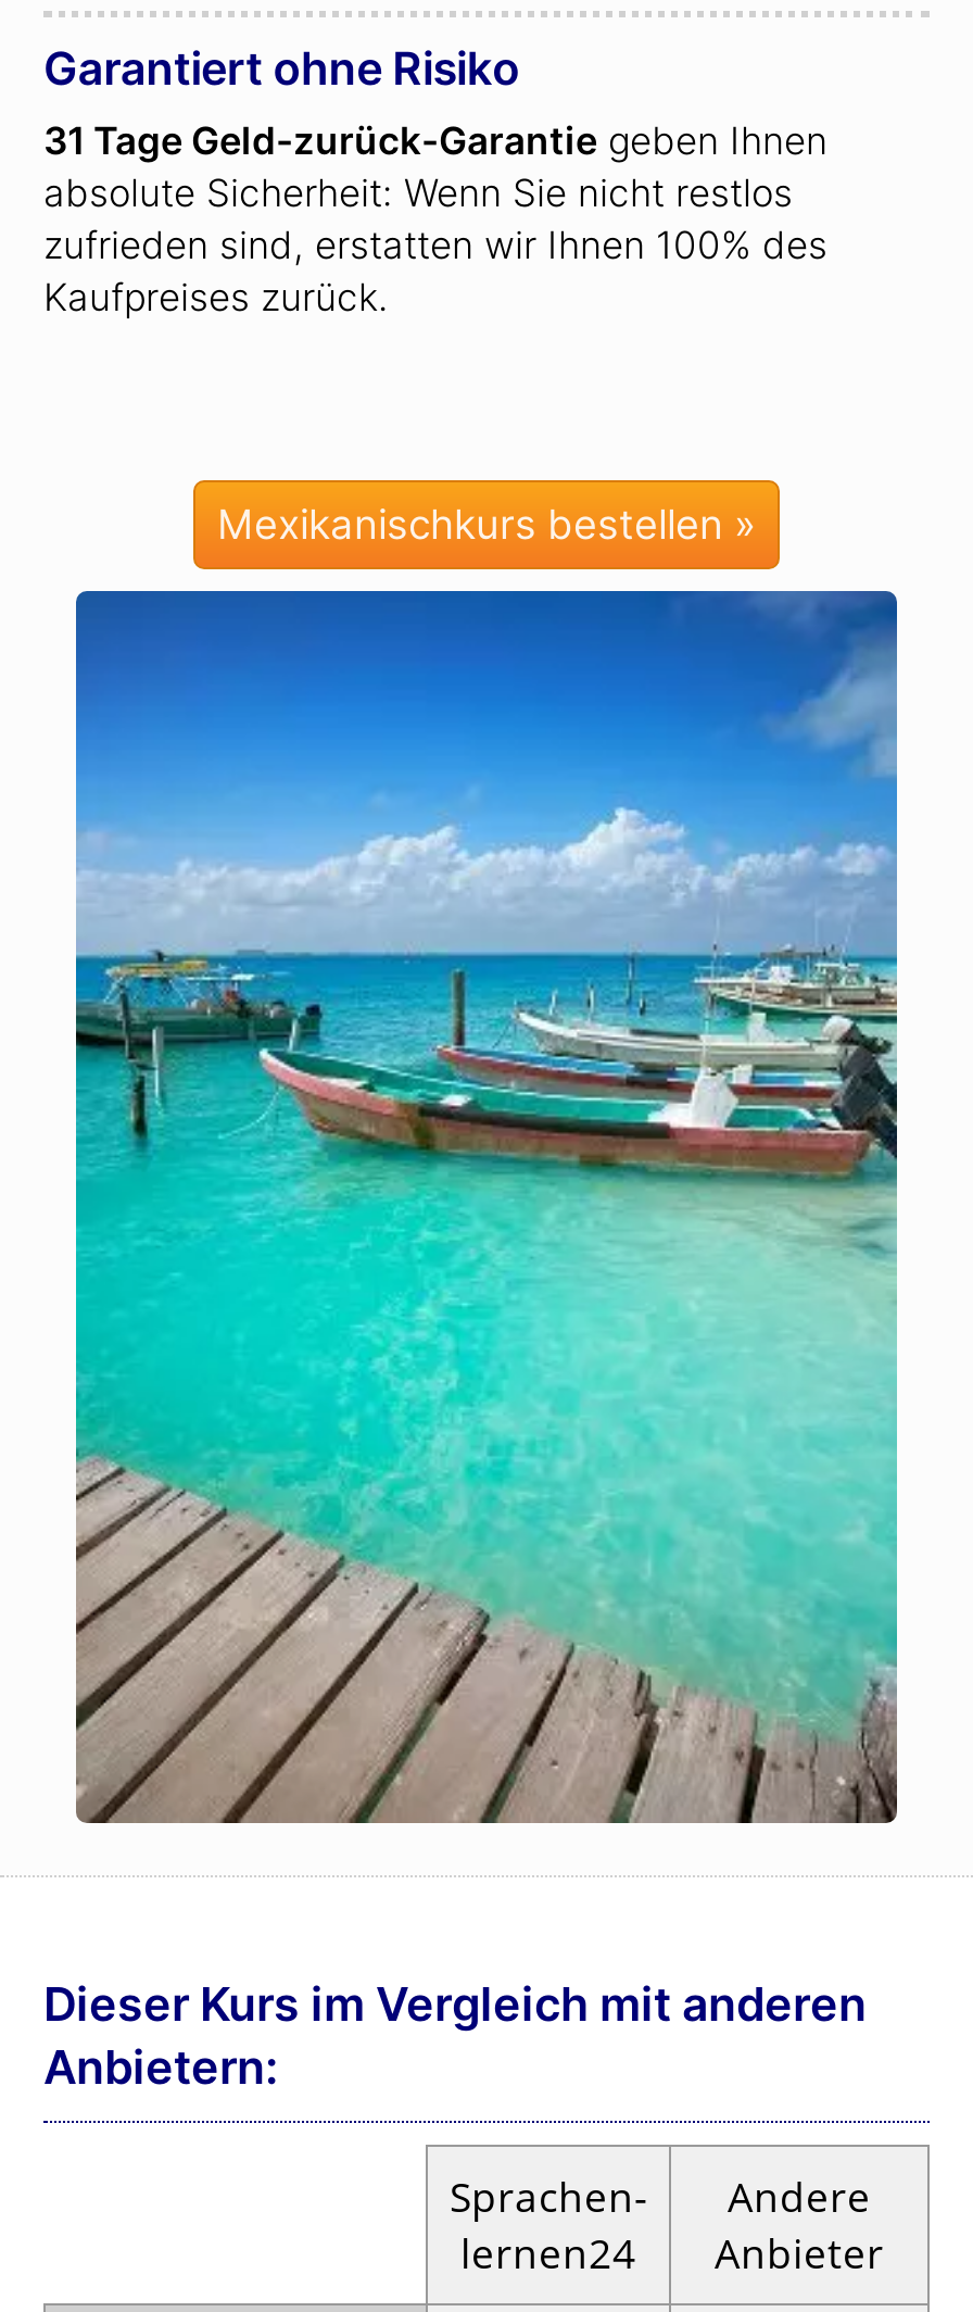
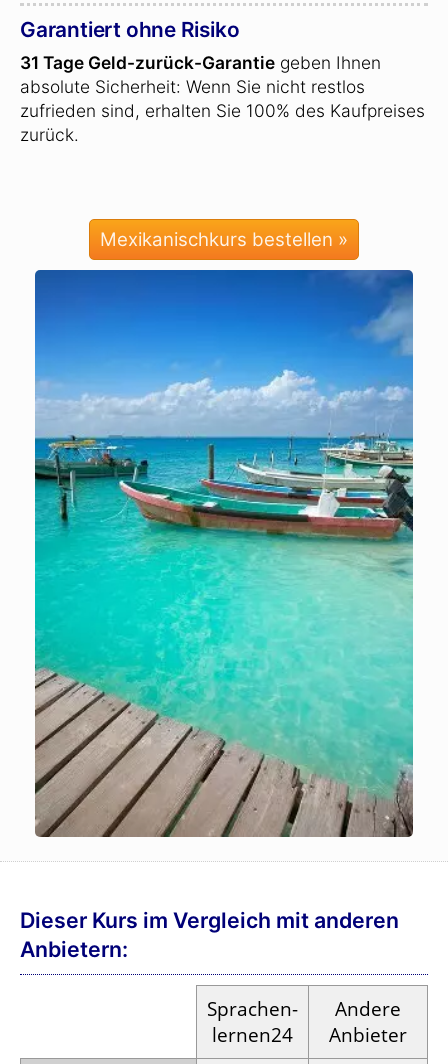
[43,222,827,320] zufrieden sind, erstatten wir Ihnen 100% des | Kaufpreises zurück. -> [20,100,425,145] zufrieden sind, erhalten Sie 100% des Kaufpreises | zurück.

